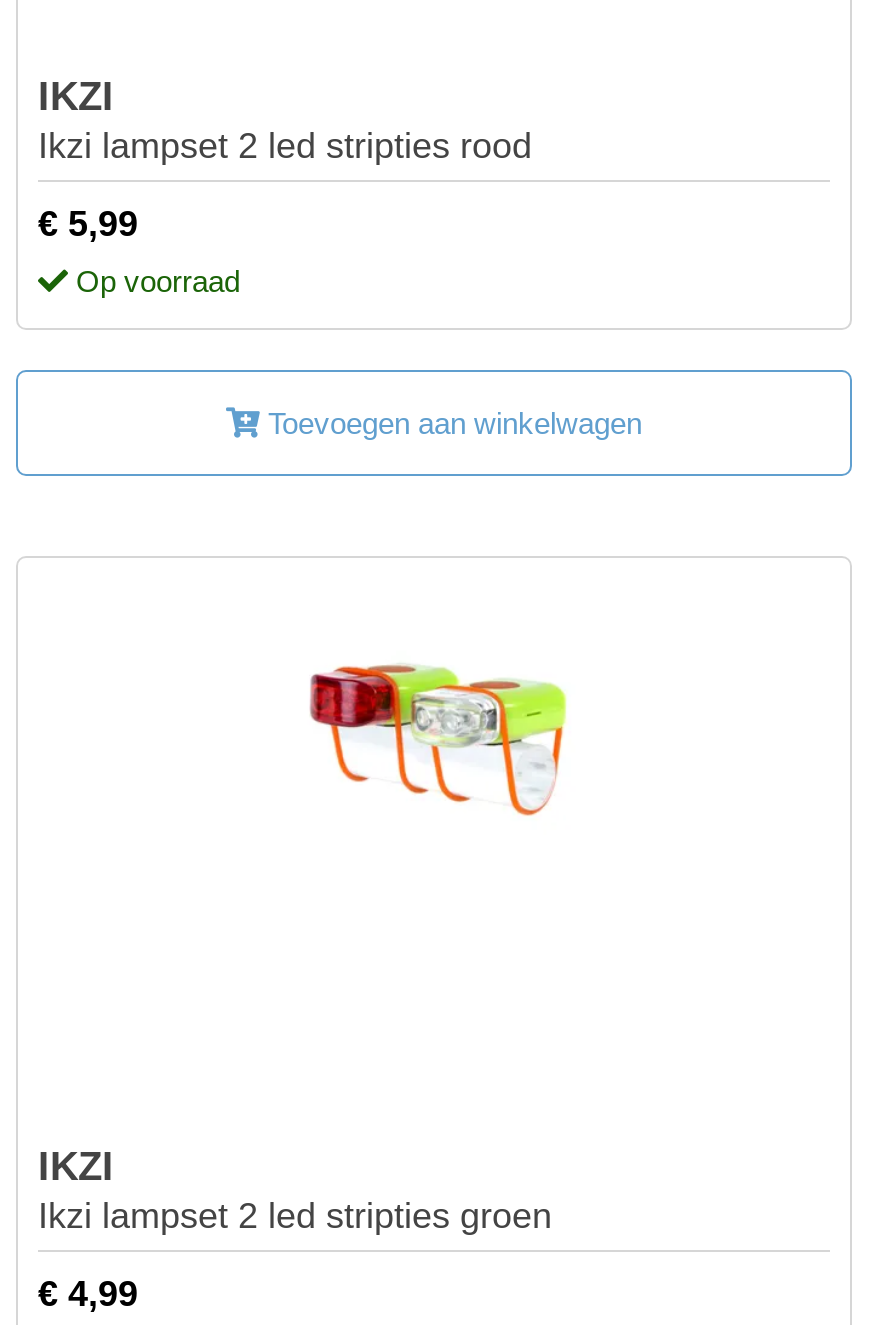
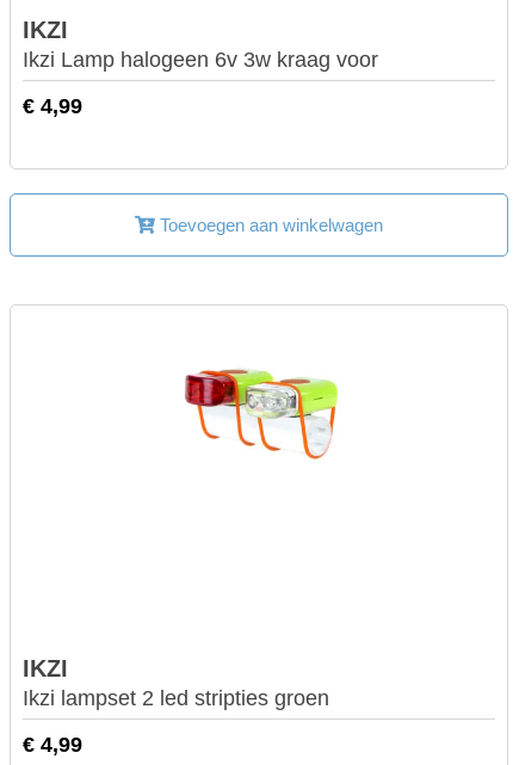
[38,124,532,298] Ikzi lampset 2 led stripties rood | € 5,99 | Op voorraad -> [23,47,378,118] Ikzi Lamp halogeen 6v 3w kraag voor | € 4,99

